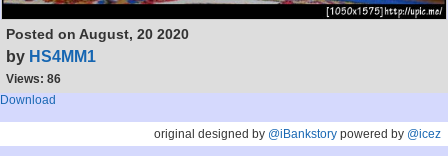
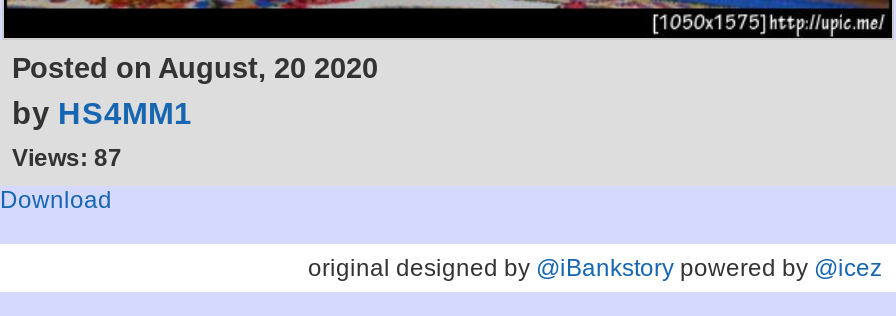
[6,72,61,86] Views: 86 -> [12,144,122,172] Views: 87

